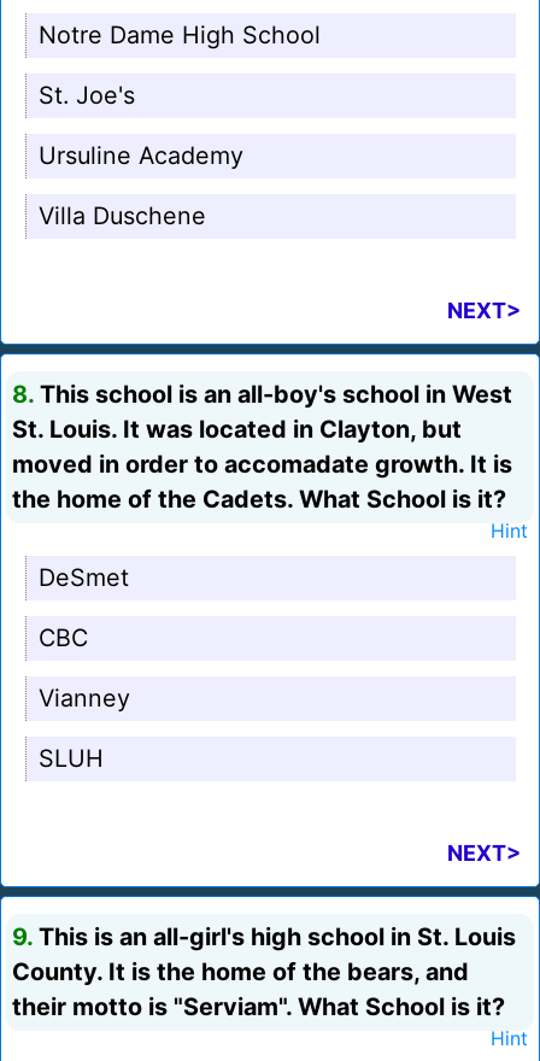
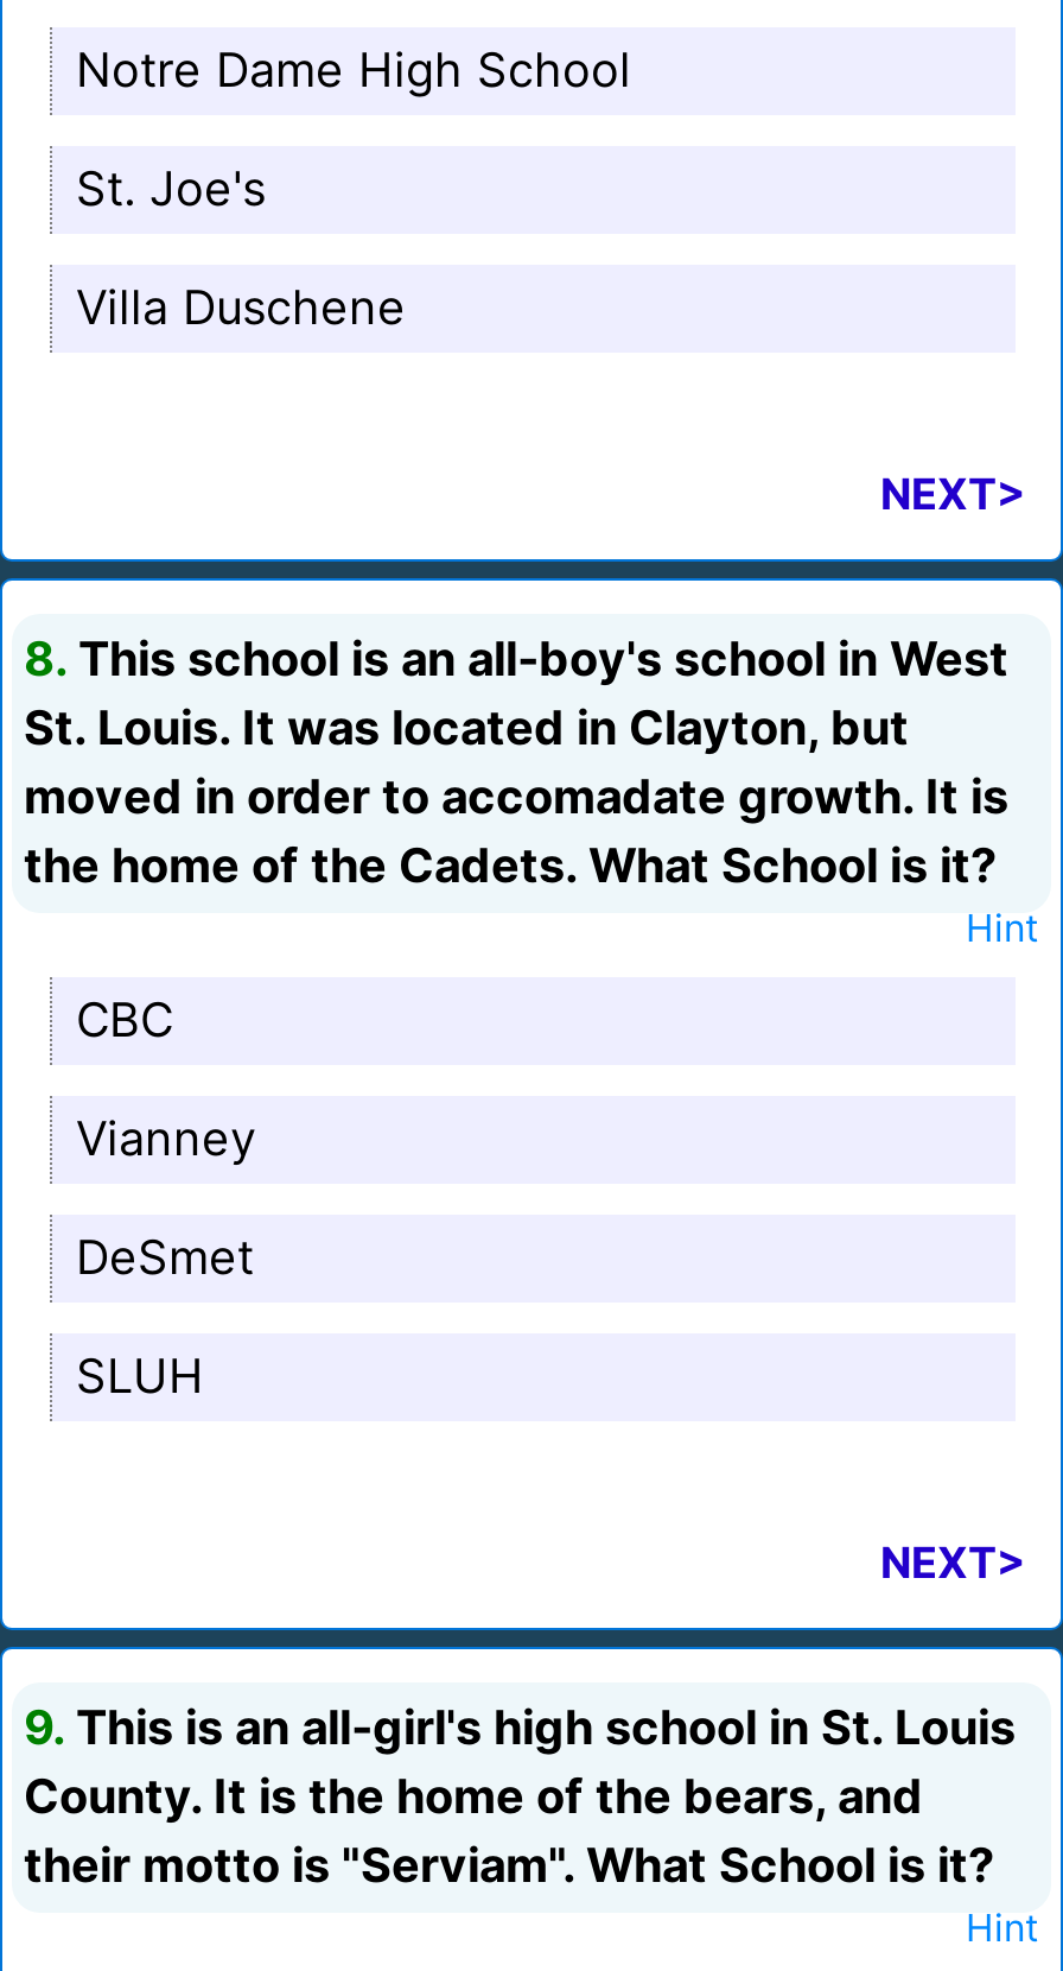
[39,141,243,170] Ursuline Academy -> none
moved [39,563,129,592] -> [76,1229,254,1286]: DeSmet
moved [39,623,130,713] -> [76,991,256,1167]: CBC | Vianney

